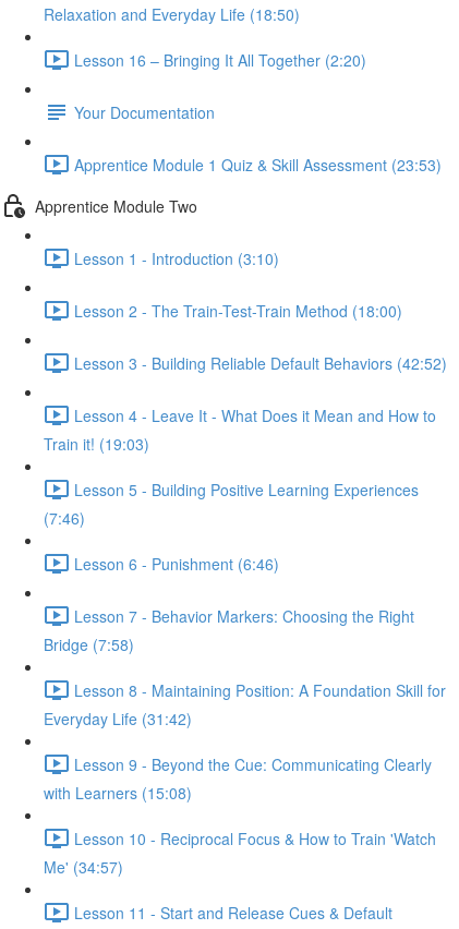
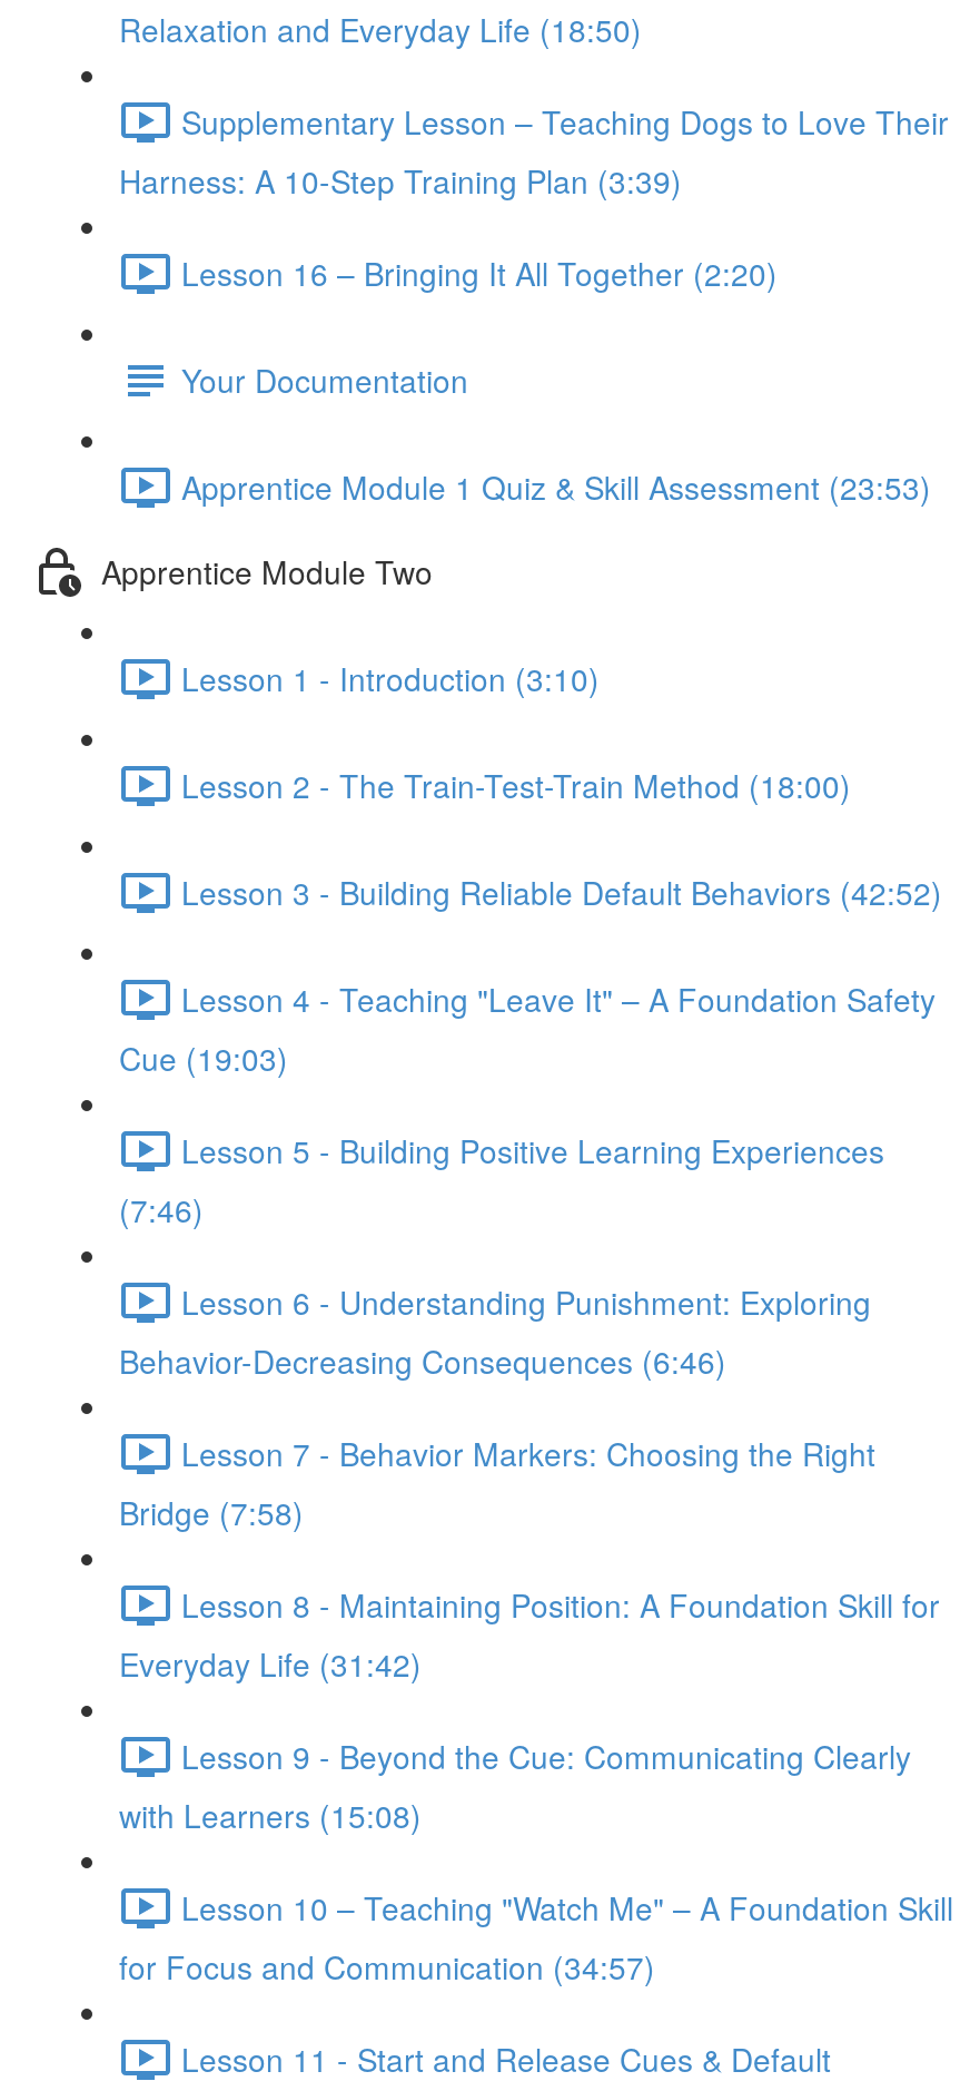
none -> [119,100,949,203] Supplementary Lesson – Teaching Dogs to Love Their | Harness: A 10-Step Training Plan (3:39)
[44,404,436,455] Lesson 4 - Leave It - What Does it Mean and How to | Train it! (19:03) -> [119,977,936,1080] Lesson 4 - Teaching "Leave It" – A Foundation Safety | Cue (19:03)
[74,552,279,574] Lesson 6 - Punishment (6:46) -> [119,1280,871,1383] Lesson 6 - Understanding Punishment: Exploring | Behavior-Decreasing Consequences (6:46)
[44,827,436,878] Lesson 10 - Reciprocal Focus & How to Train 'Watch | Me' (34:57) -> [119,1885,953,1989] Lesson 10 – Teaching "Watch Me" – A Foundation Skill | for Focus and Communication (34:57)

